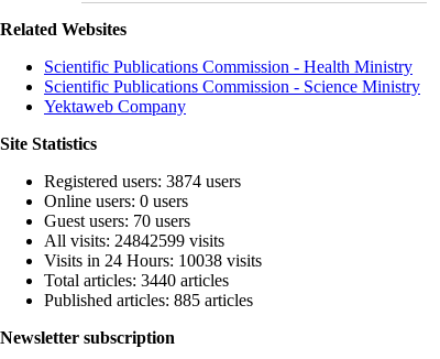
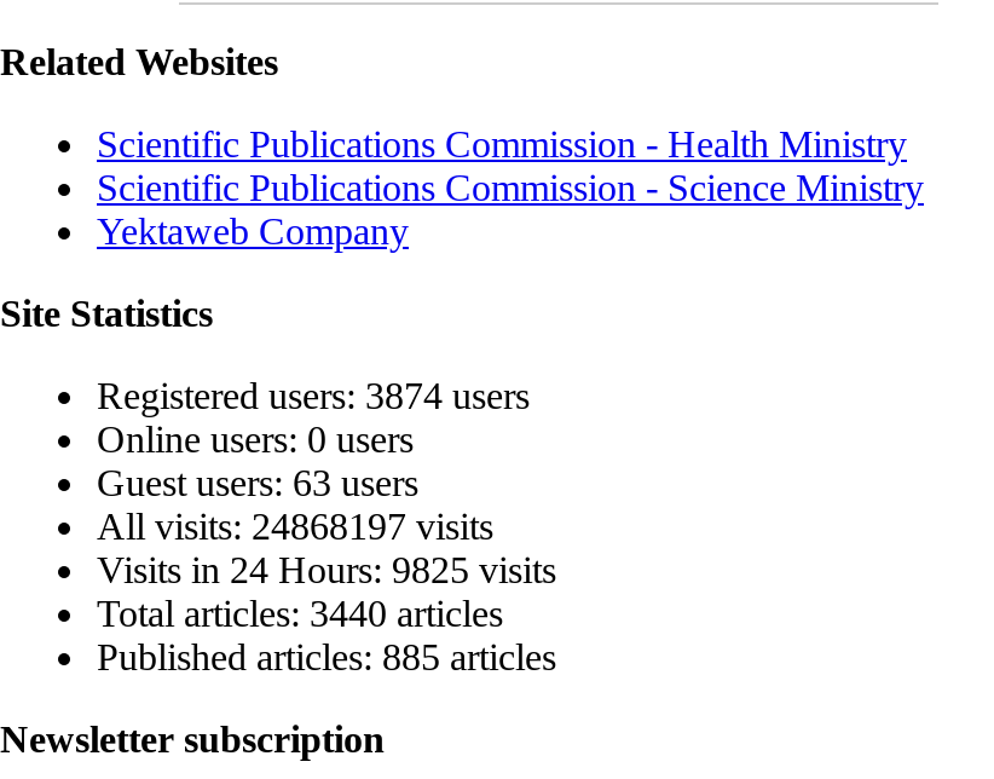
[44,211,190,230] Guest users: 70 users -> [97,462,418,503] Guest users: 63 users
[44,231,224,250] All visits: 24842599 visits -> [97,506,493,547] All visits: 24868197 visits
[44,251,262,270] Visits in 24 Hours: 10038 visits -> [97,549,556,590] Visits in 24 Hours: 9825 visits

